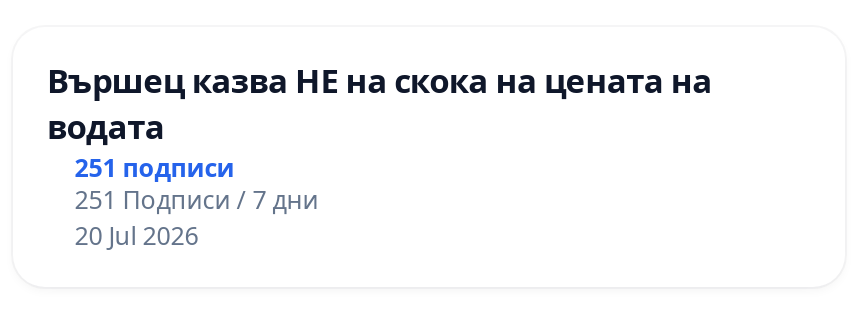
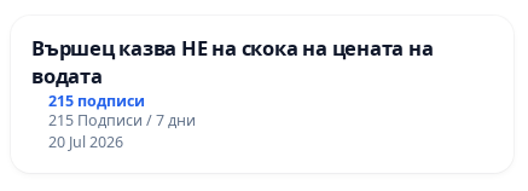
[75,151,235,185] 251 подписи -> [48,90,145,111] 215 подписи
[75,183,319,217] 251 Подписи / 7 дни -> [48,110,195,130] 215 Подписи / 7 дни

